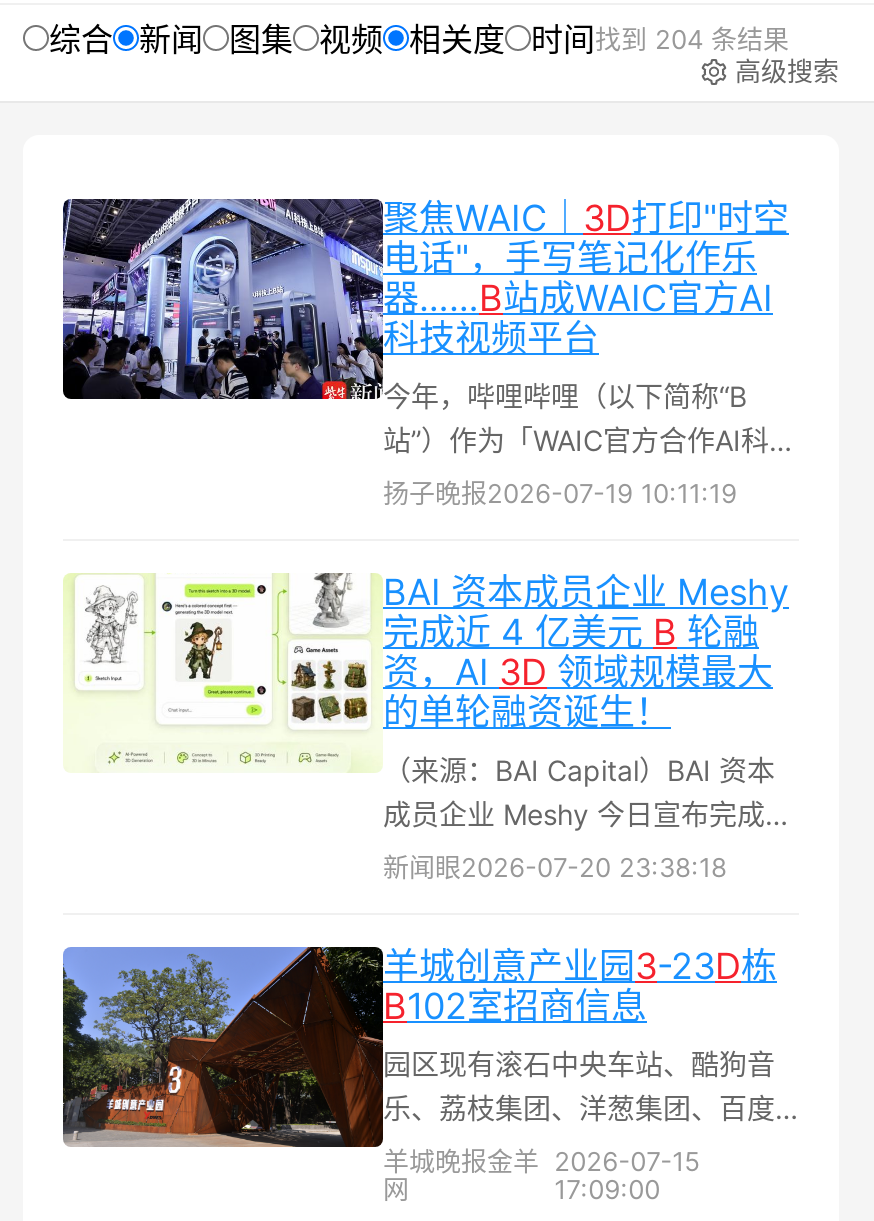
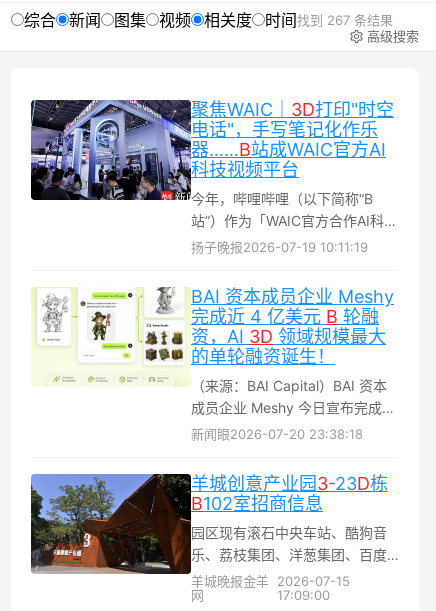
[531,19,789,59] 时间找到 204 条结果 -> [265,10,393,30] 时间找到 267 条结果

